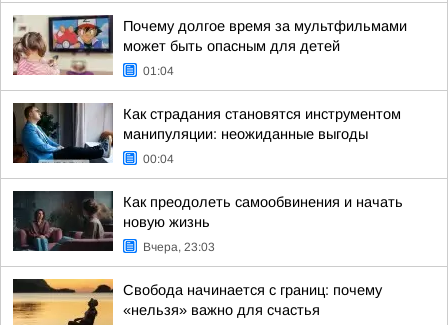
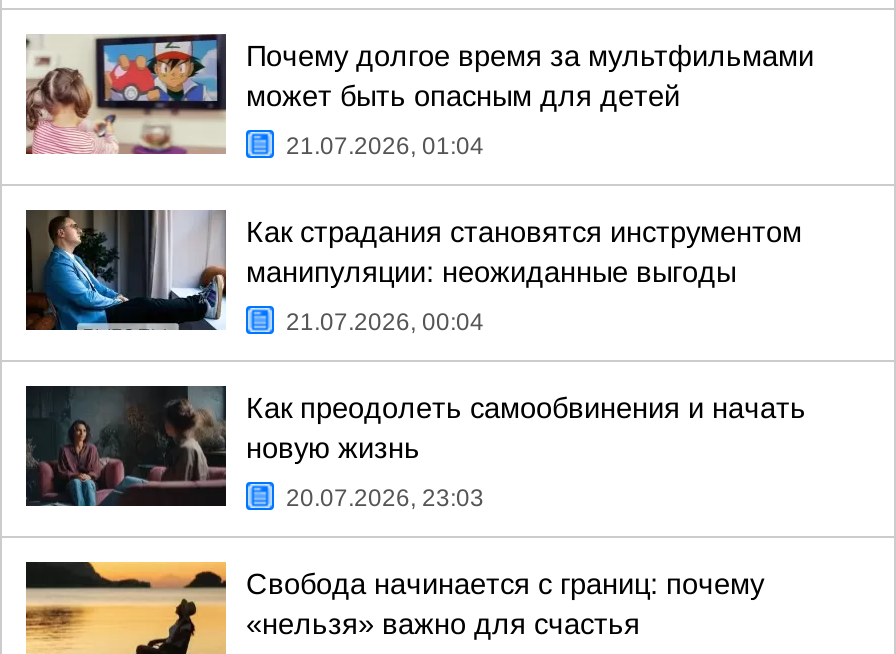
[143,64,174,78] 01:04 -> [286,132,484,160] 21.07.2026, 01:04
[143,152,174,166] 00:04 -> [286,308,484,336] 21.07.2026, 00:04
[143,240,215,254] Вчера, 23:03 -> [286,484,484,512] 20.07.2026, 23:03

